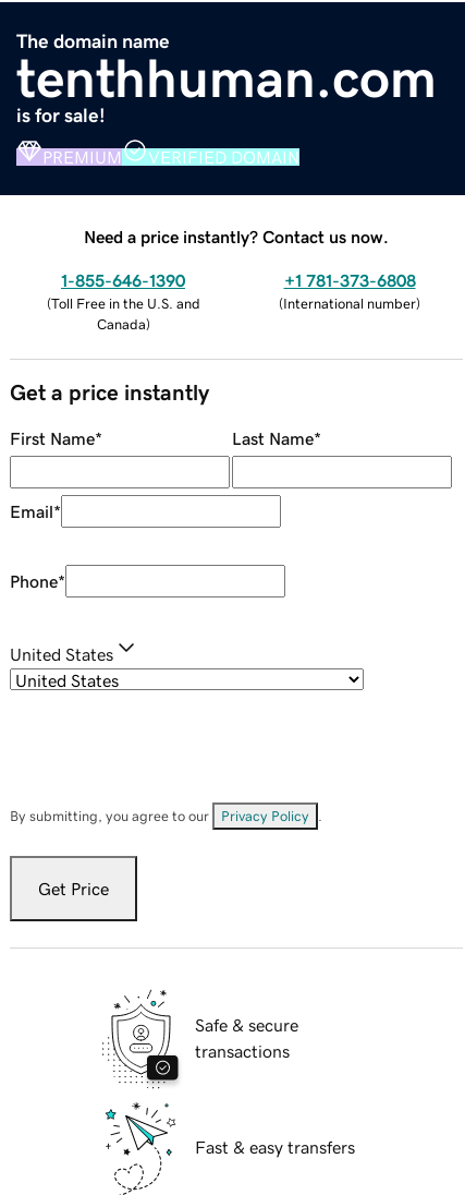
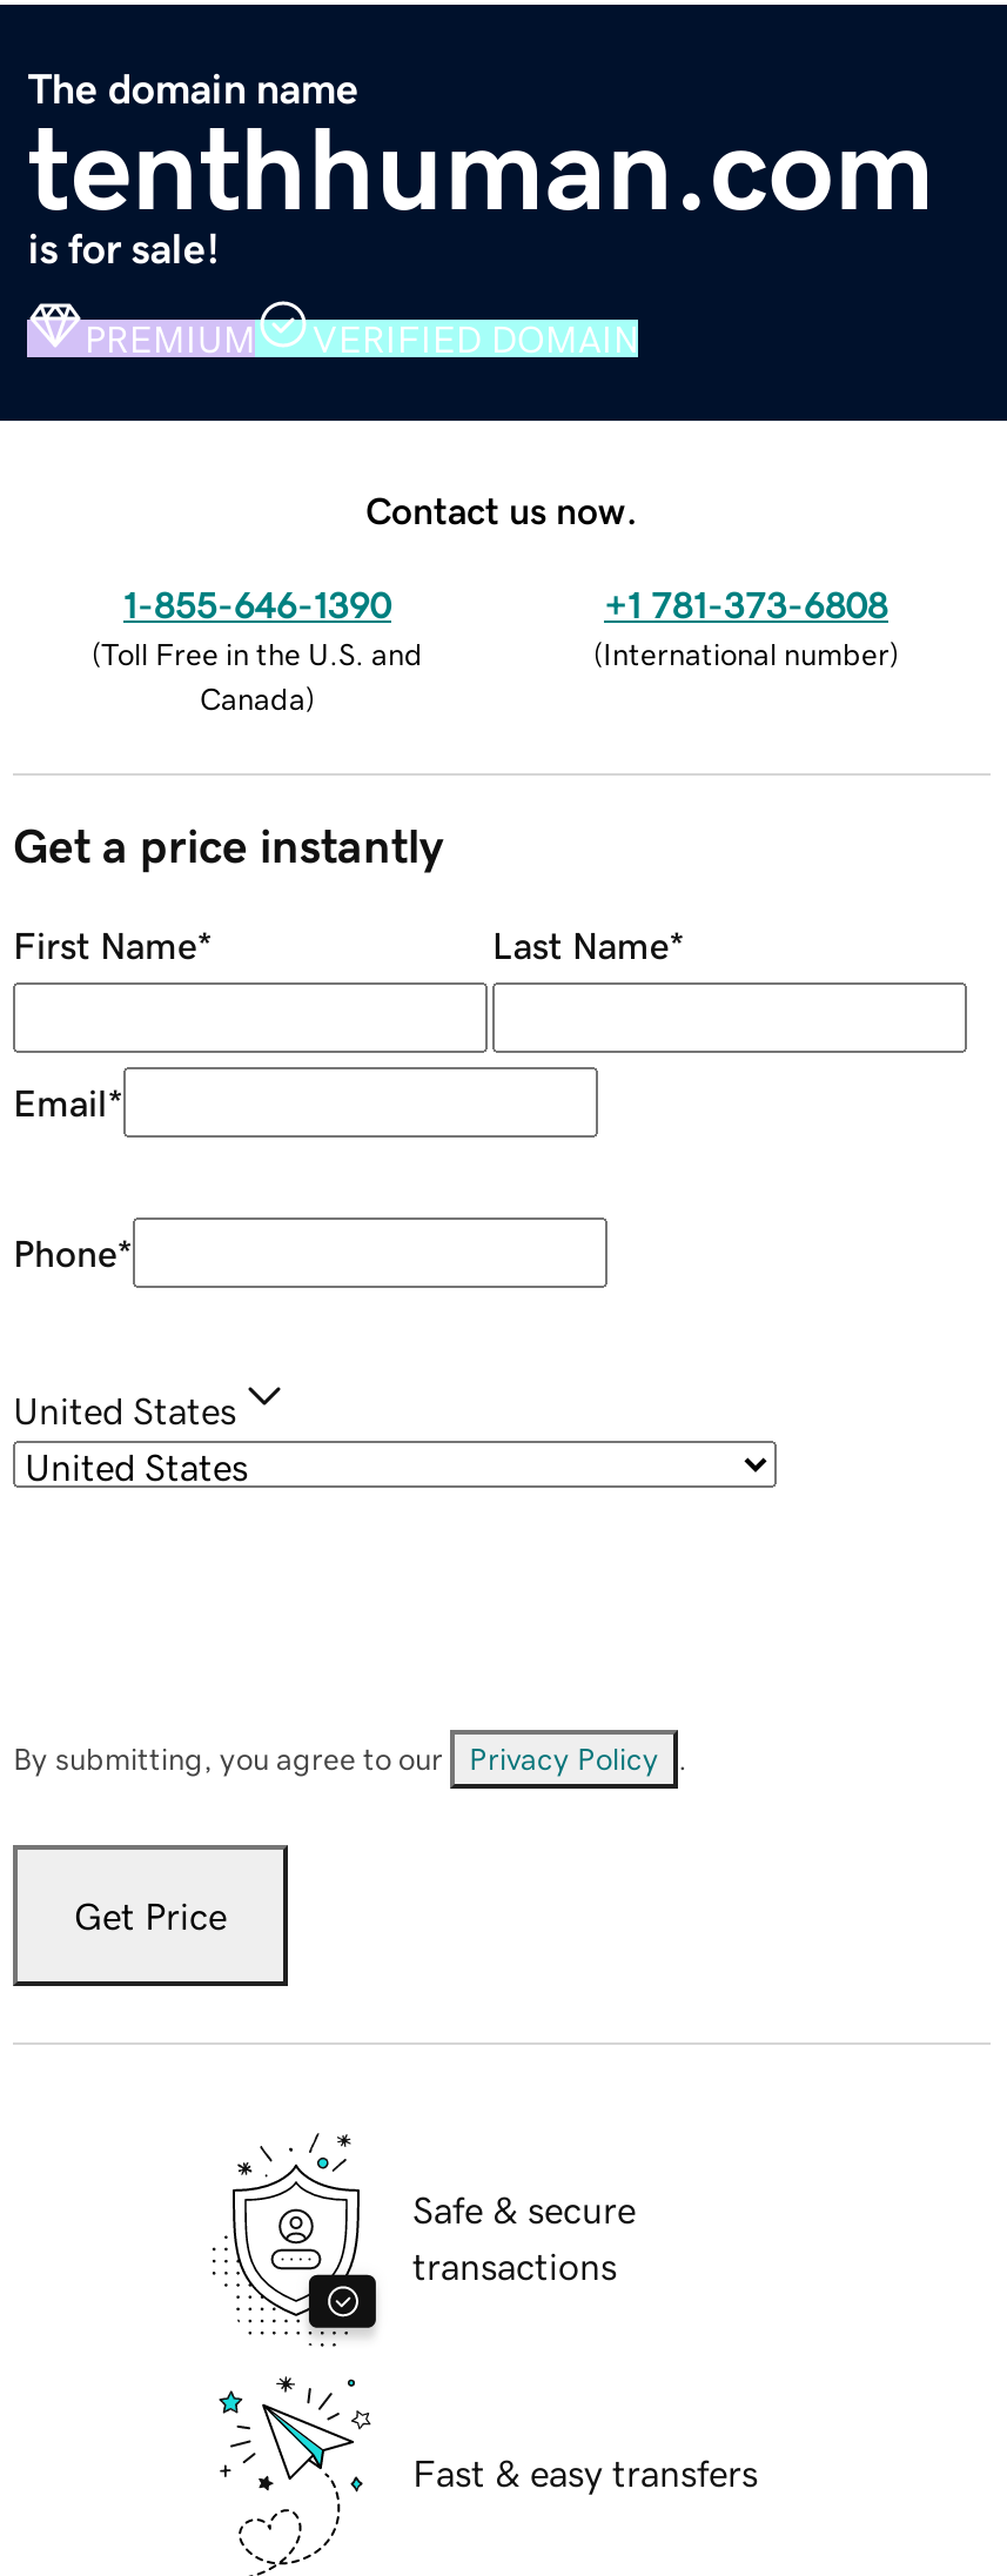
[84,227,389,245] Need a price instantly? Contact us now. -> [365,490,638,528] Contact us now.

